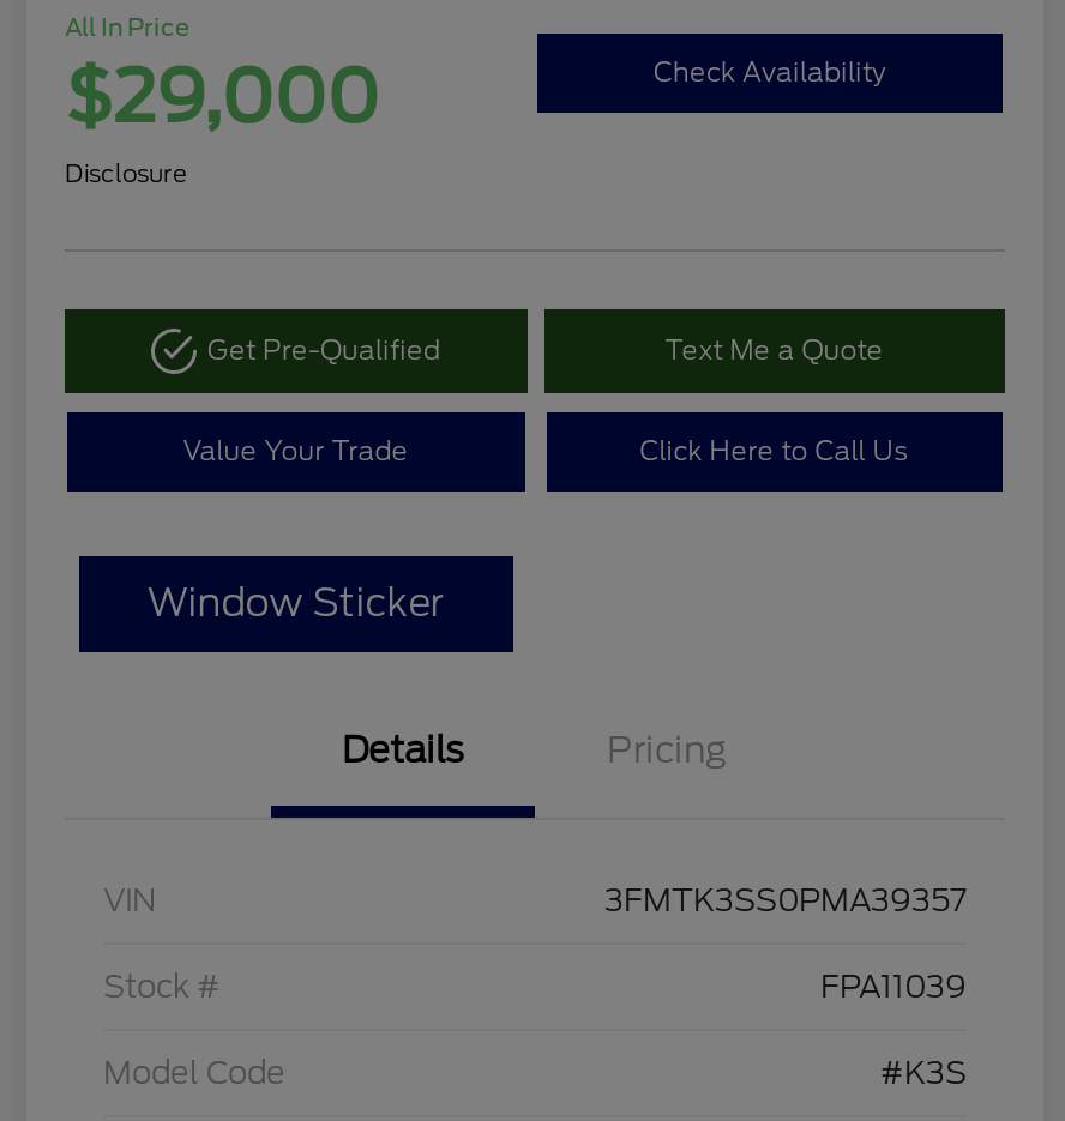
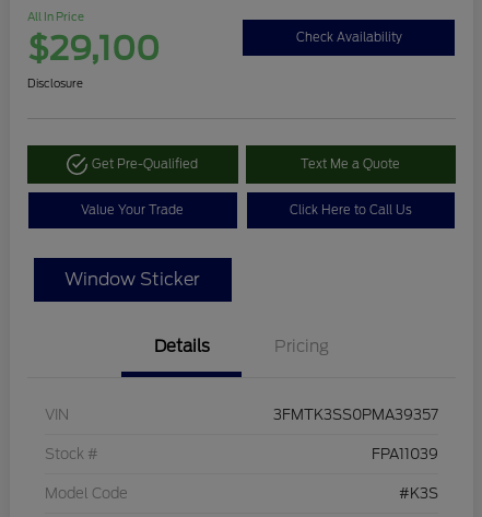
[65,53,379,139] $29,000 -> [27,29,160,68] $29,100

